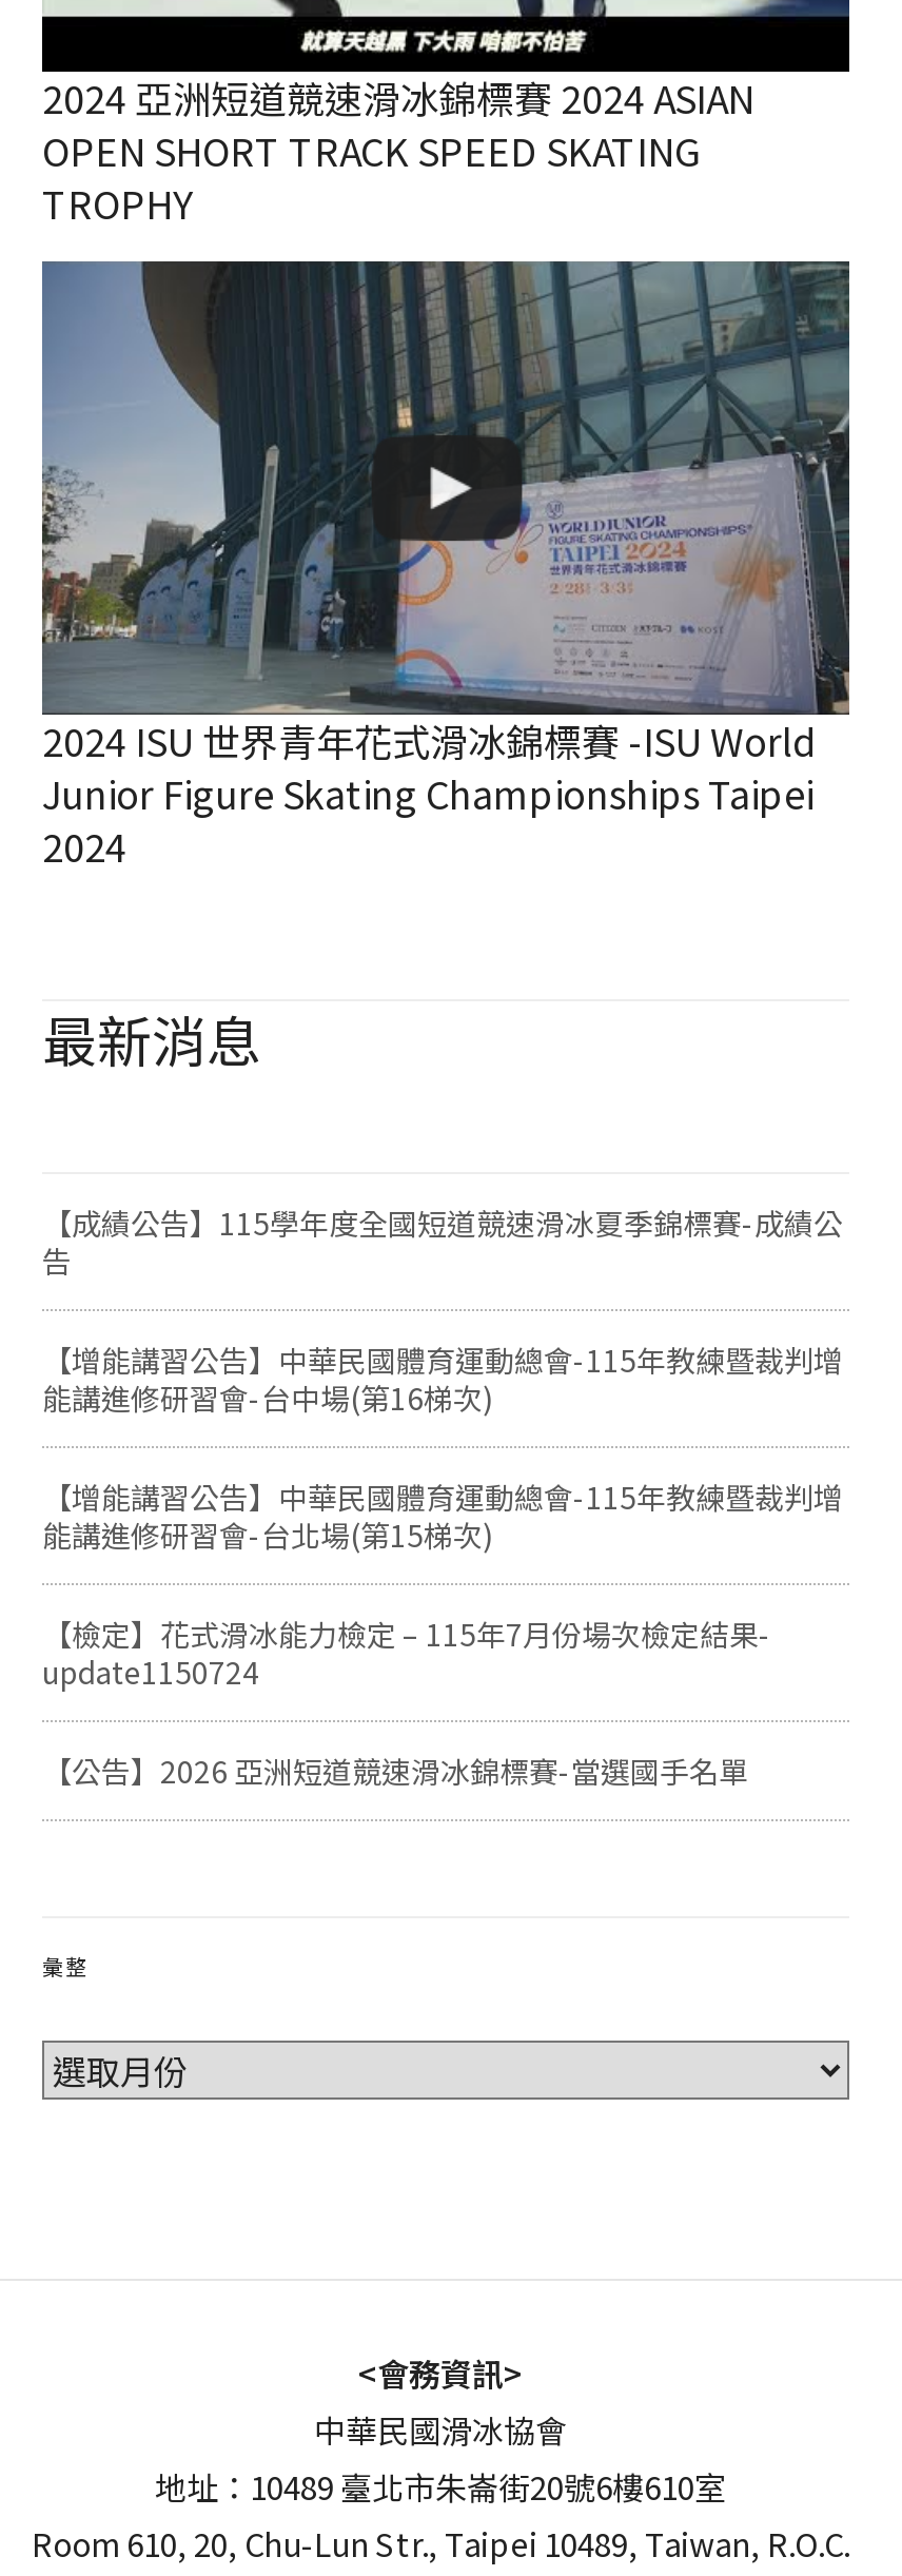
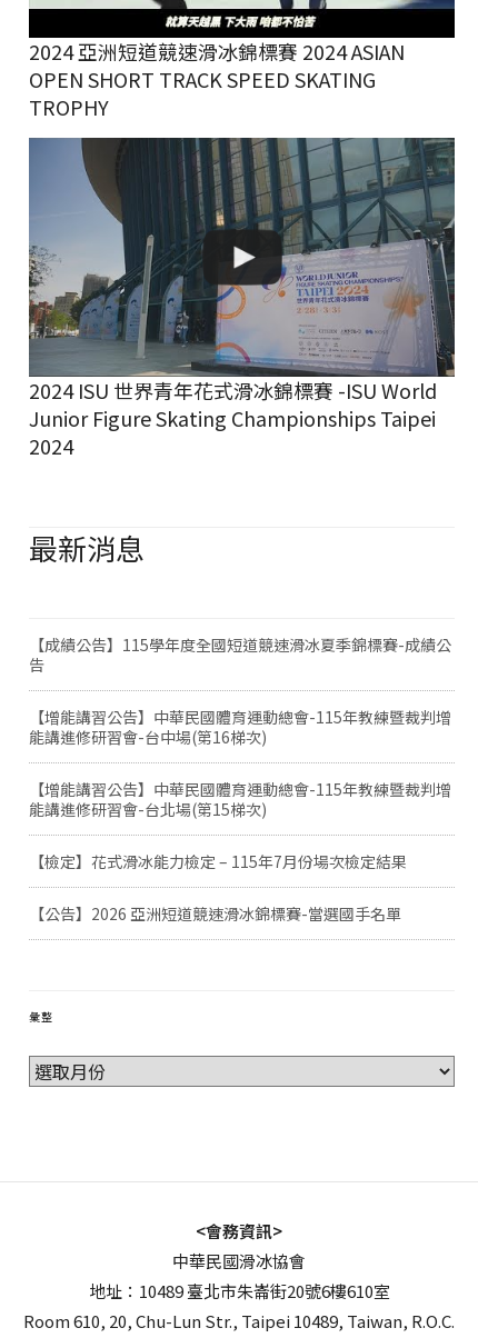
[42,1613,771,1694] 【檢定】花式滑冰能力檢定 – 115年7月份場次檢定結果- | update1150724 -> [29,851,407,873] 【檢定】花式滑冰能力檢定 – 115年7月份場次檢定結果

